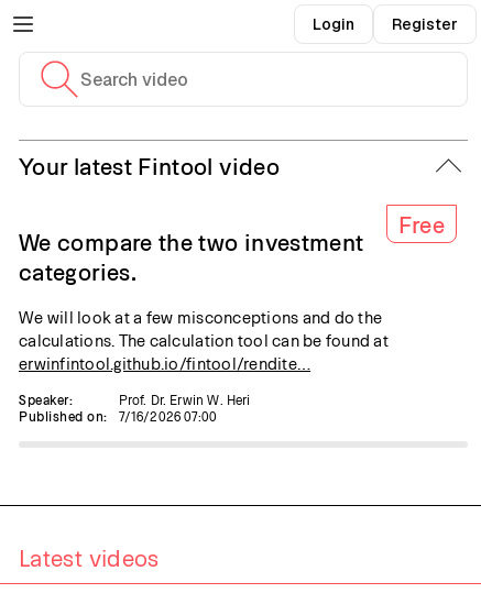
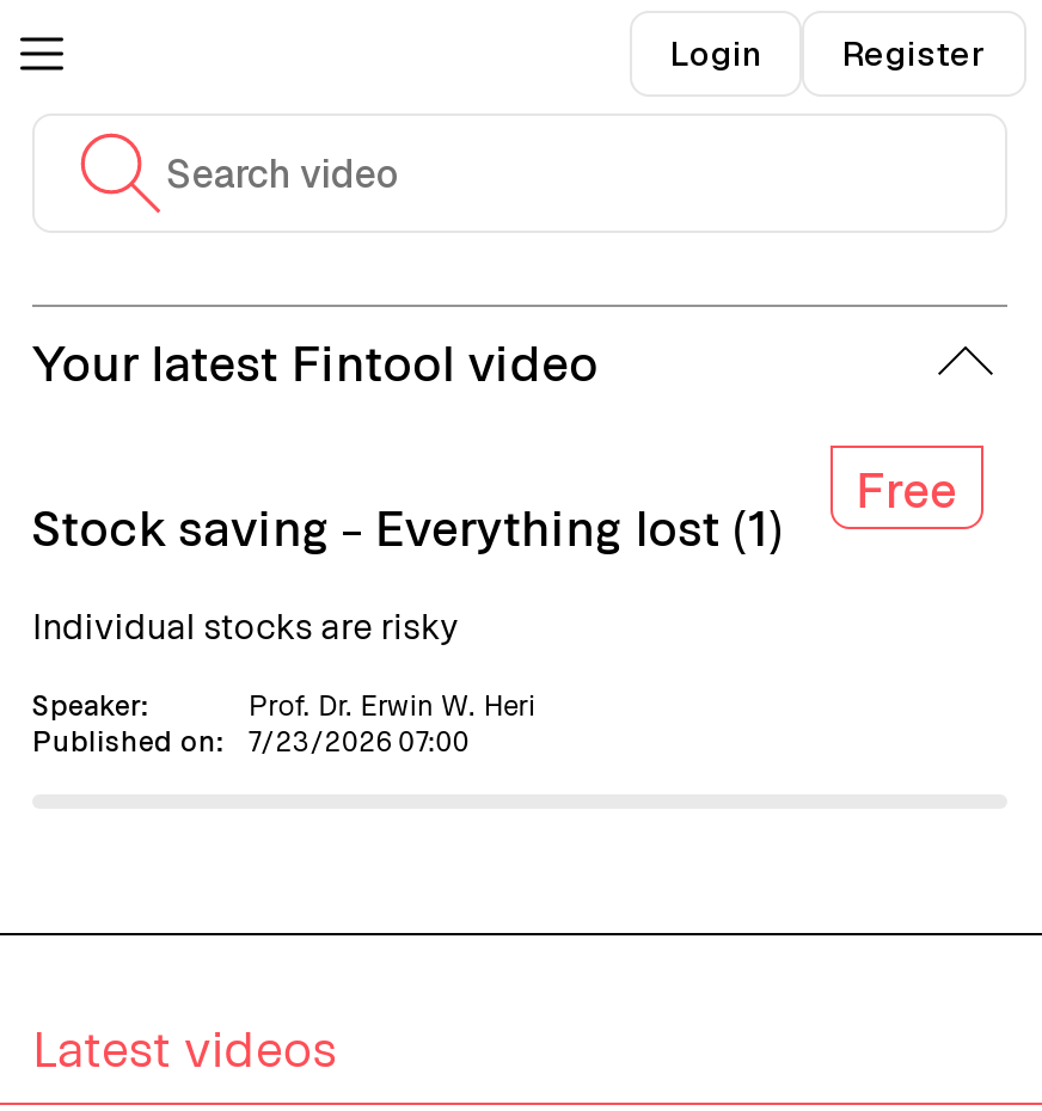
[19,228,364,285] We compare the two investment | categories. -> [32,496,783,555] Stock saving – Everything lost (1)
[19,307,389,373] We will look at a few misconceptions and do the | calculations. The calculation tool can be found at | erwinfintool.github.io/fintool/rendite… -> [32,603,458,646] Individual stocks are risky
[19,408,217,424] Published on: 7/16/2026 07:00 -> [32,723,470,756] Published on: 7/23/2026 07:00

